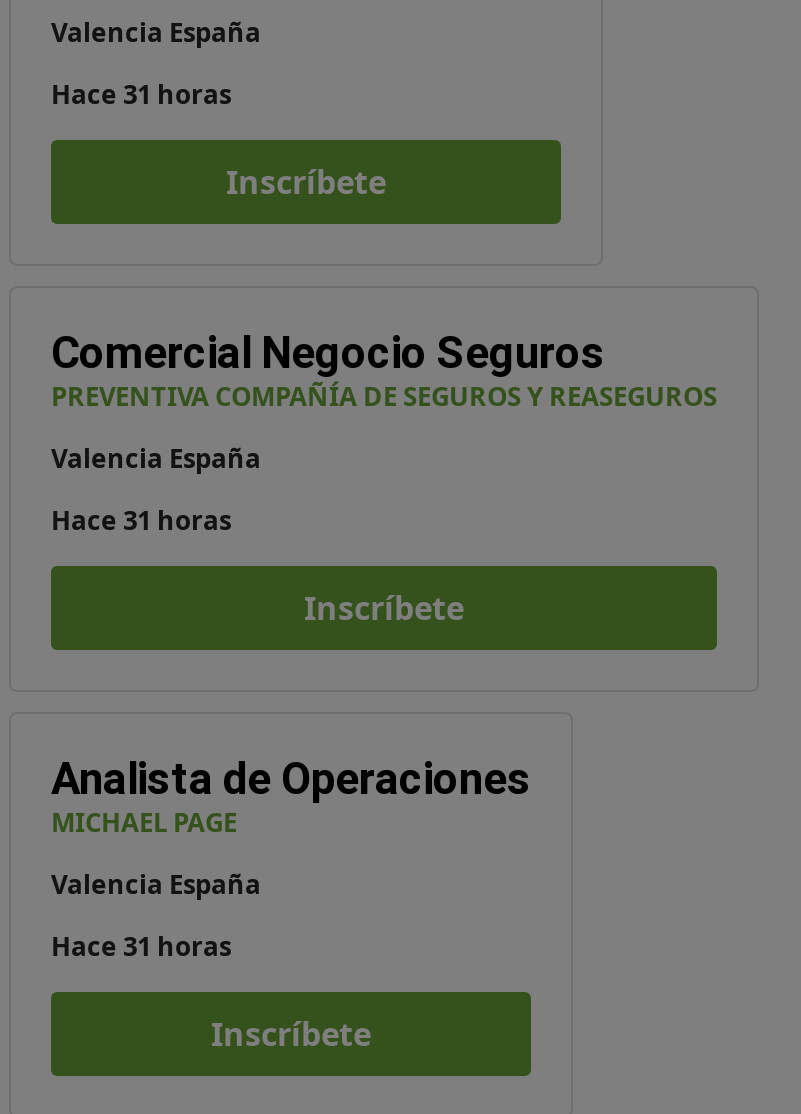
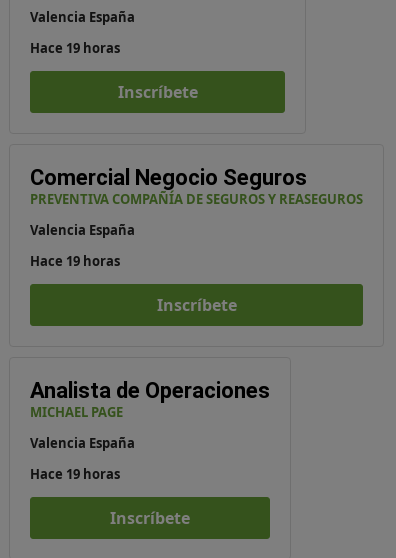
[51,76,231,112] Hace 31 horas -> [30,39,120,57] Hace 19 horas
[51,502,231,538] Hace 31 horas -> [30,252,120,270] Hace 19 horas
[51,928,231,964] Hace 31 horas -> [30,465,120,483] Hace 19 horas

